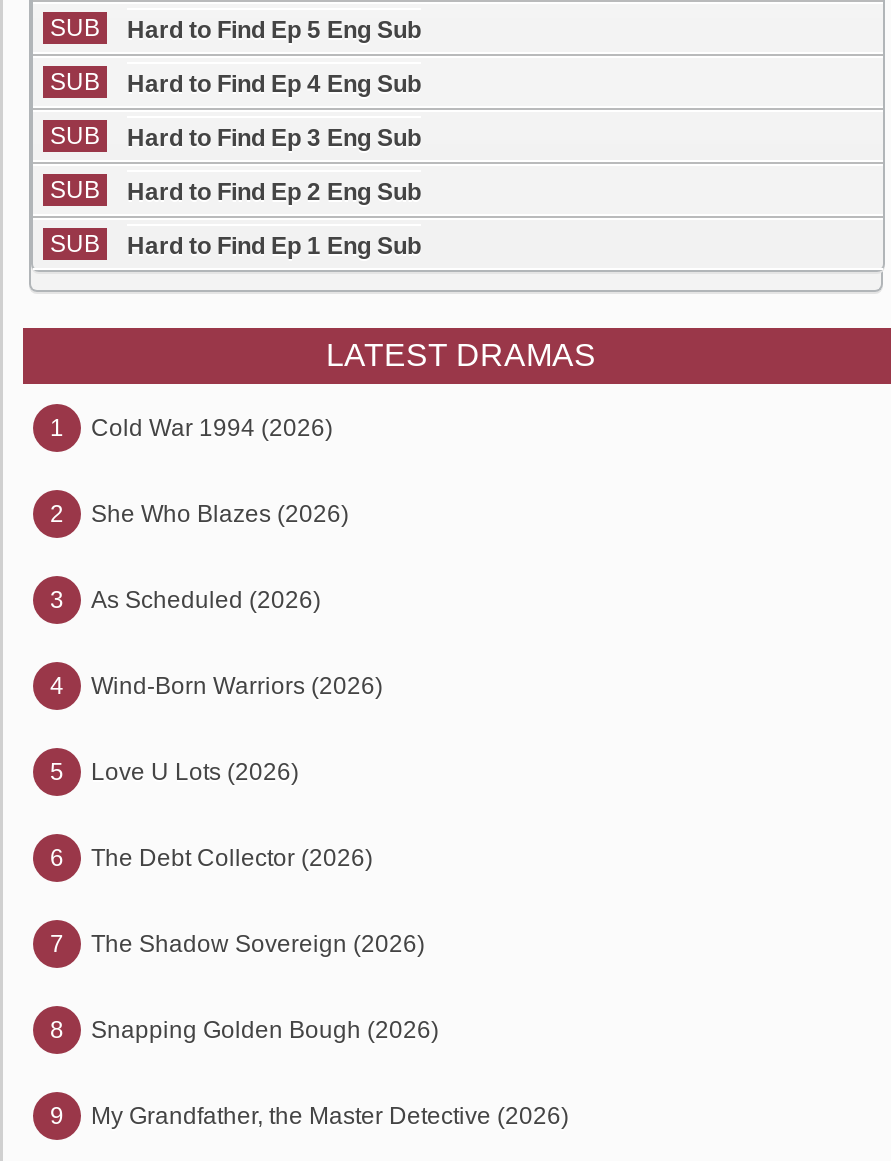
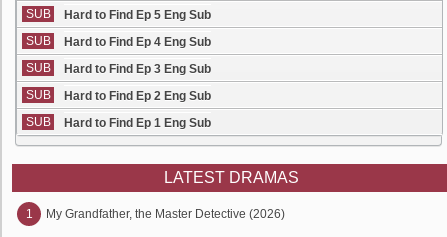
[50,414,439,1130] Cold War 1994 (2026) | 2 | She Who Blazes (2026) | 3 | As Scheduled (2026) | 4 | Wind-Born Warriors (2026) | 5 | Love U Lots (2026) | 6 | The Debt Collector (2026) | 7 | The Shadow Sovereign (2026) | 8 | Snapping Golden Bough (2026) | 9 -> none

